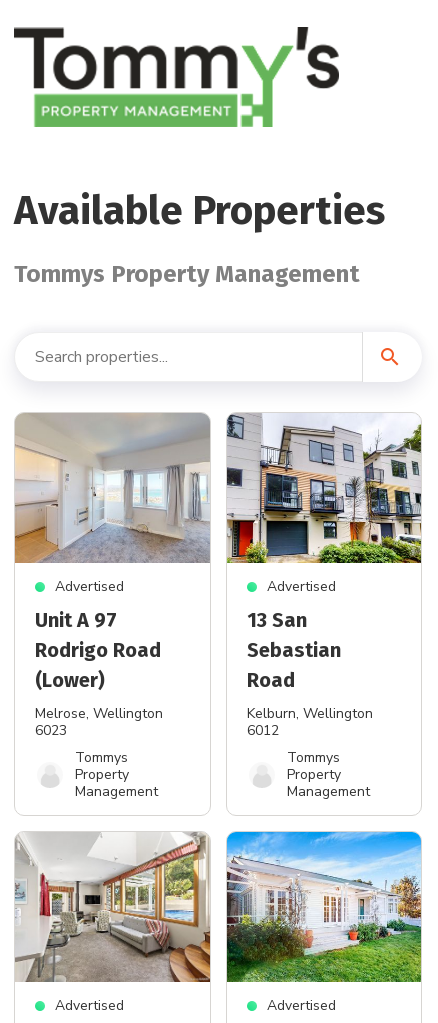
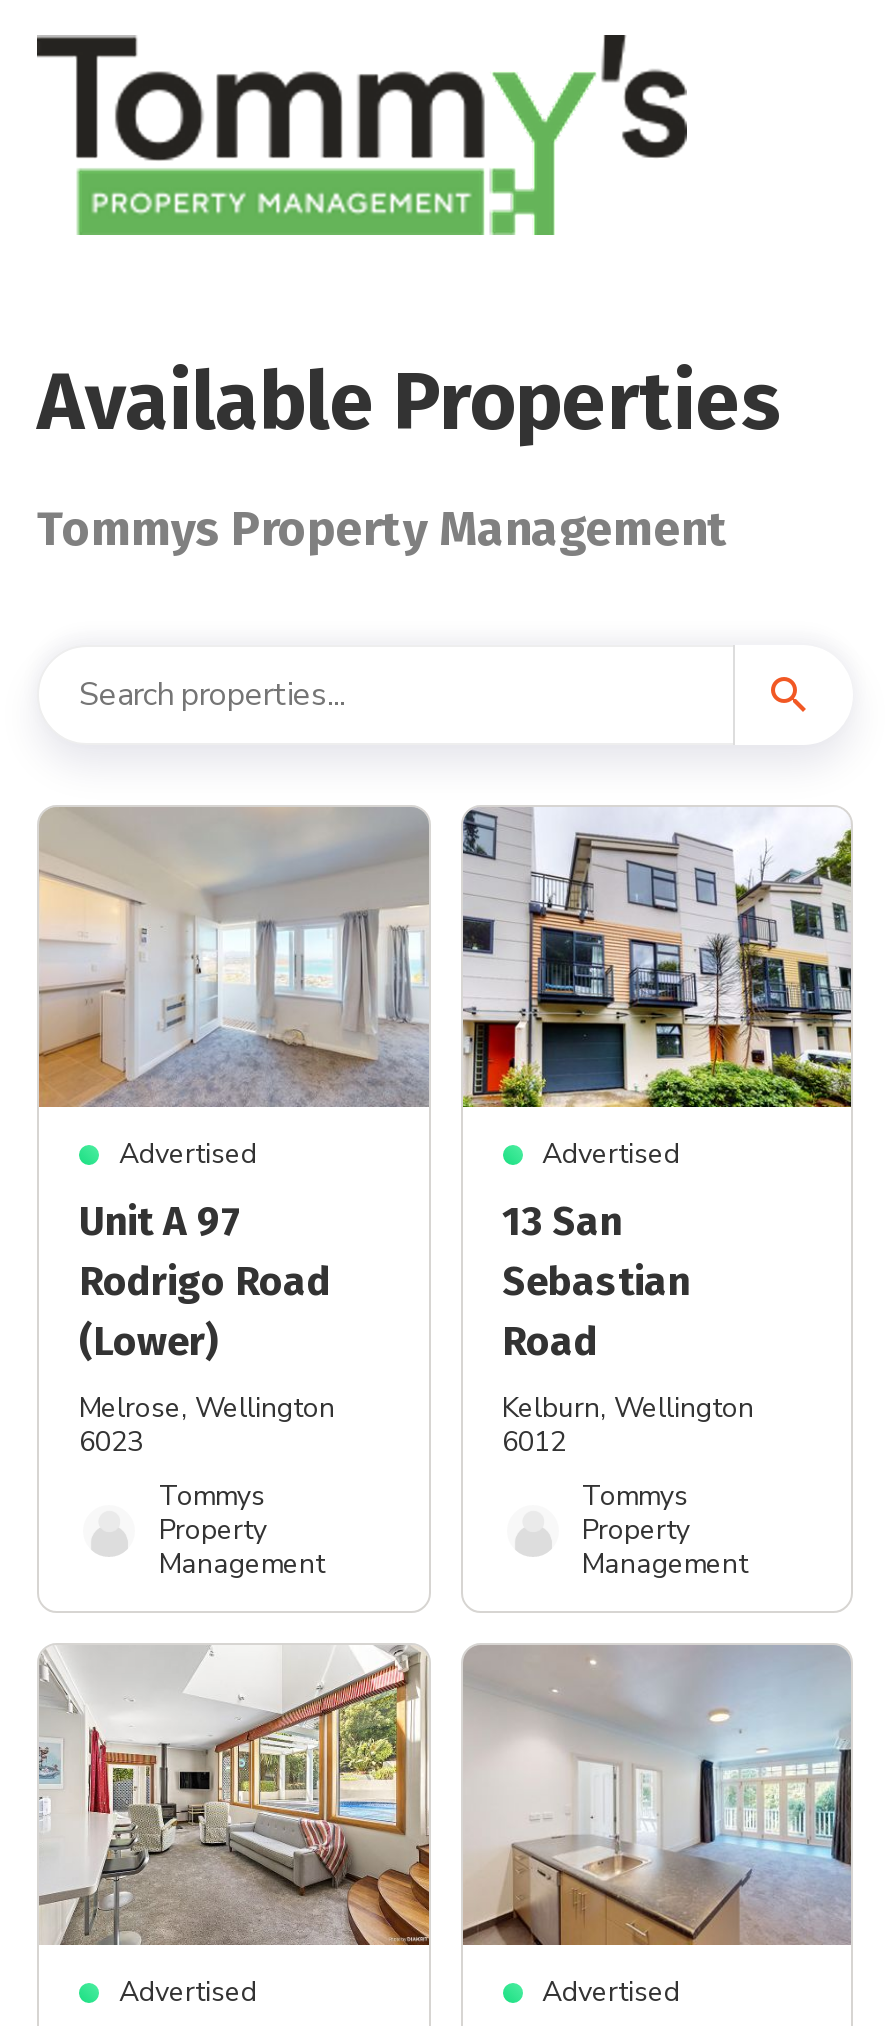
[226,831,422,983] [image] -> [461,1643,853,1947] [image]

